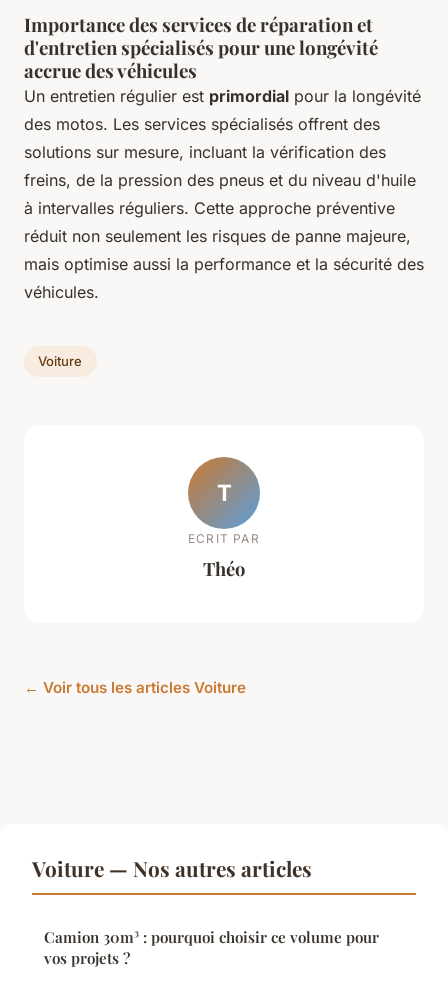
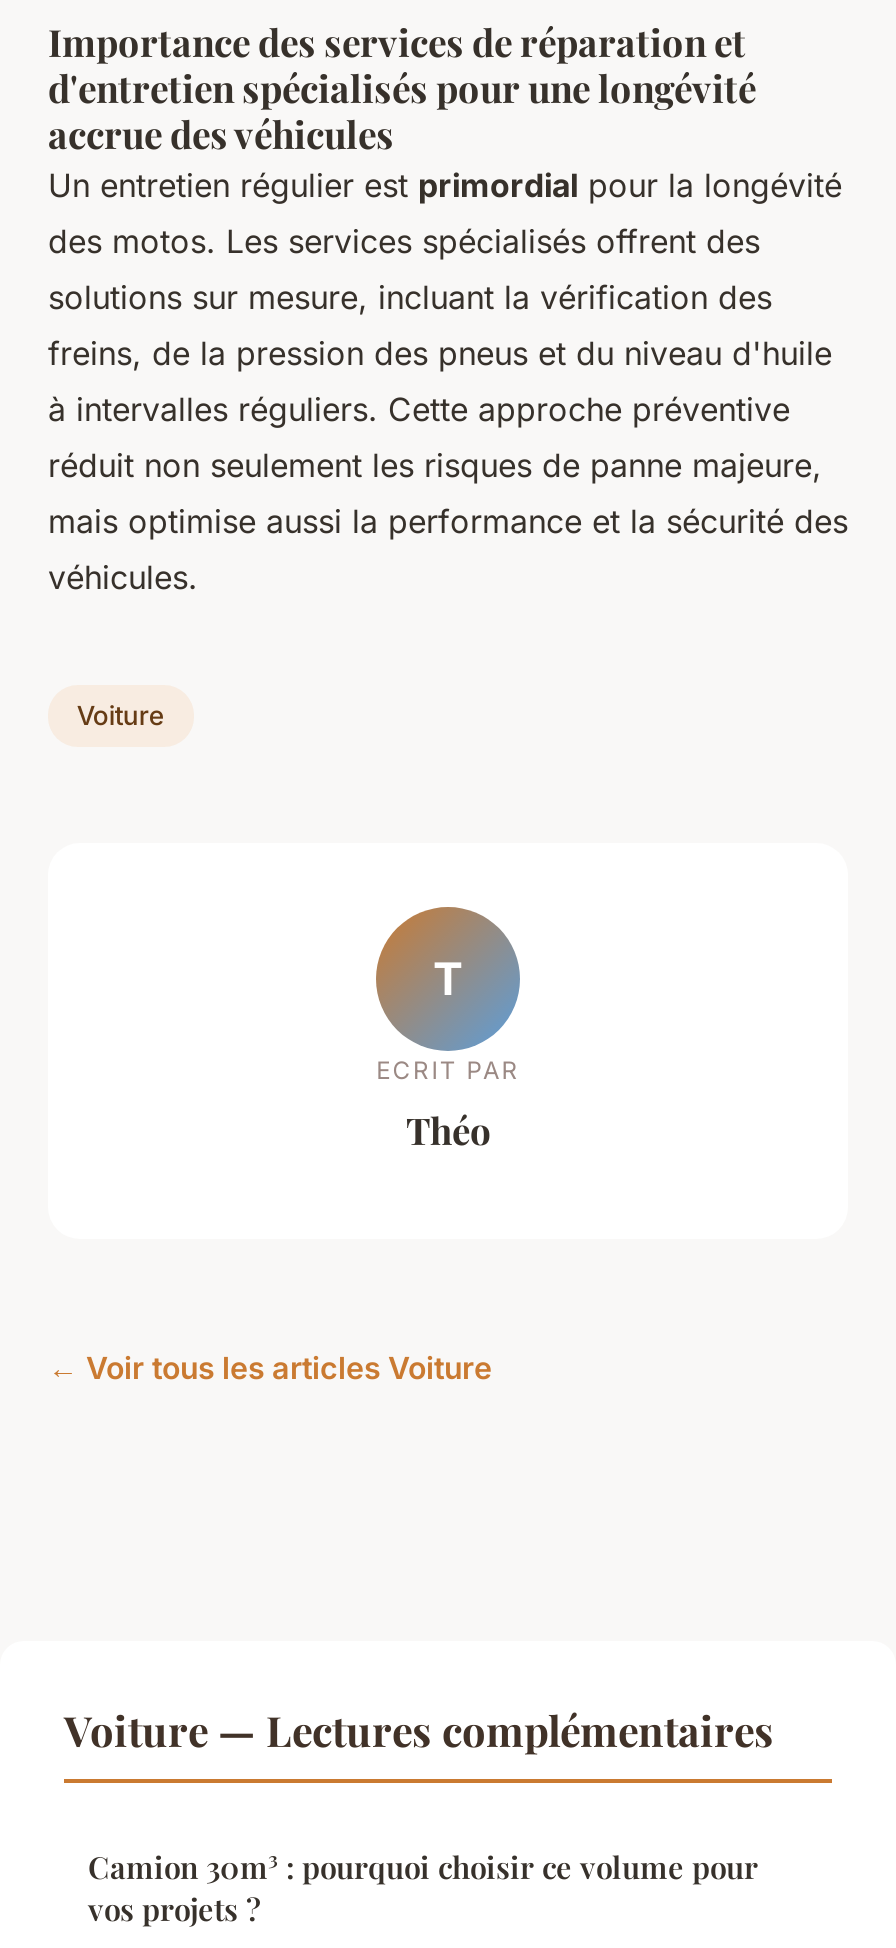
[32,853,312,881] Voiture — Nos autres articles -> [64,1700,774,1756] Voiture — Lectures complémentaires

